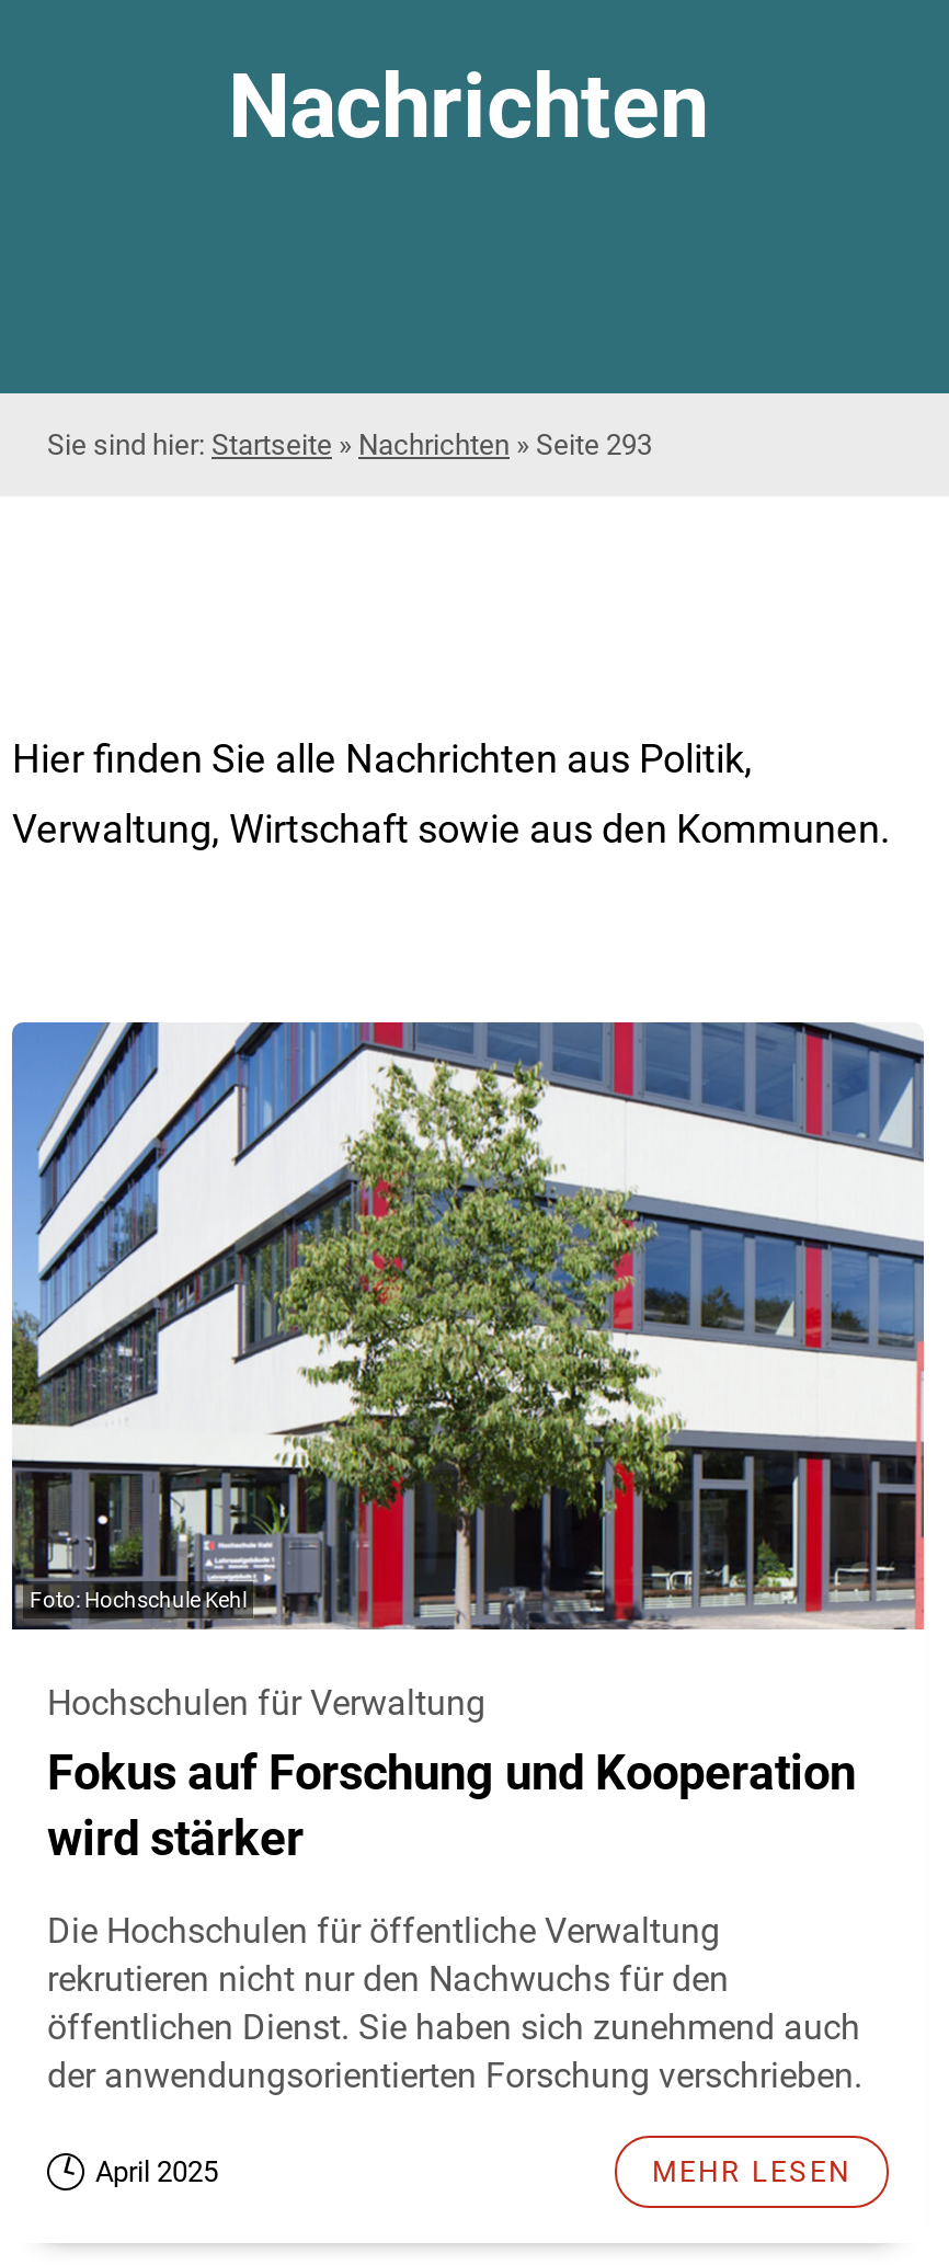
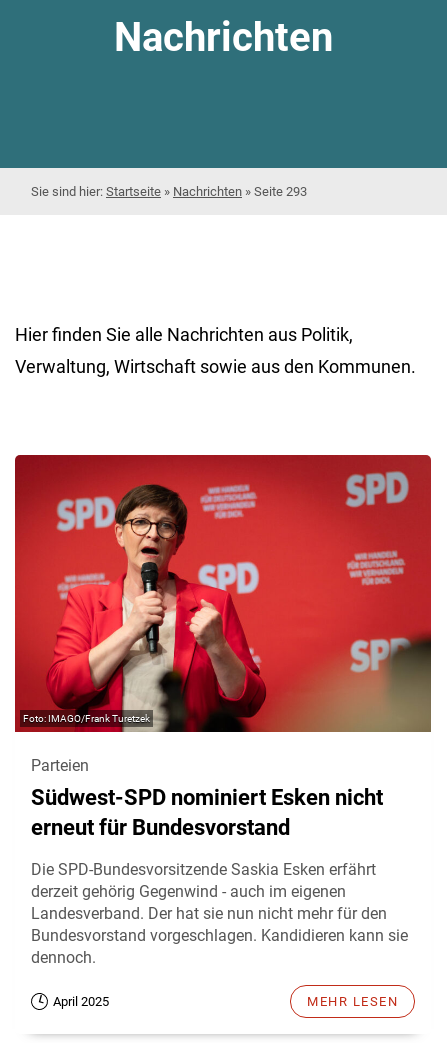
[10,1020,926,1632] [image] | Hochschule Kehl -> [14,454,432,733] [image] | IMAGO/Frank Turetzek
[47,1682,856,1866] Hochschulen für Verwaltung | Fokus auf Forschung und Kooperation | wird stärker -> [31,756,383,840] Parteien | Südwest-SPD nominiert Esken nicht | erneut für Bundesvorstand
[47,1910,862,2096] Die Hochschulen für öffentliche Verwaltung | rekrutieren nicht nur den Nachwuchs für den | öffentlichen Dienst. Sie haben sich zunehmend auch | der anwendungsorientierten Forschung verschrieben. -> [31,860,408,967] Die SPD-Bundesvorsitzende Saskia Esken erfährt | derzeit gehörig Gegenwind - auch im eigenen | Landesverband. Der hat sie nun nicht mehr für den | Bundesvorstand vorgeschlagen. Kandidieren kann sie | dennoch.

